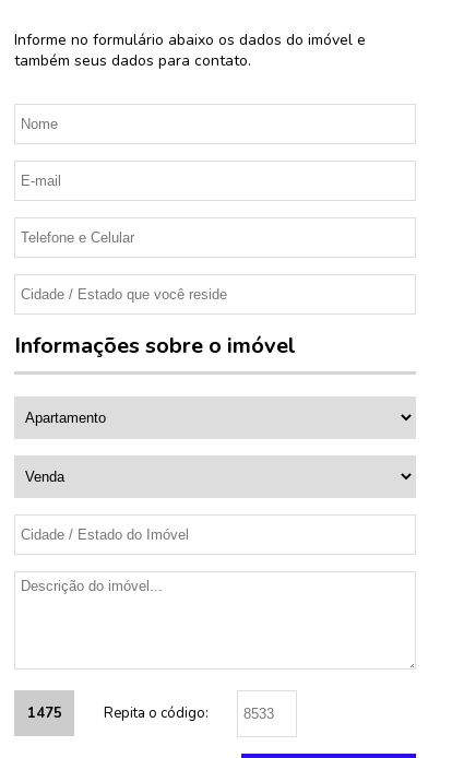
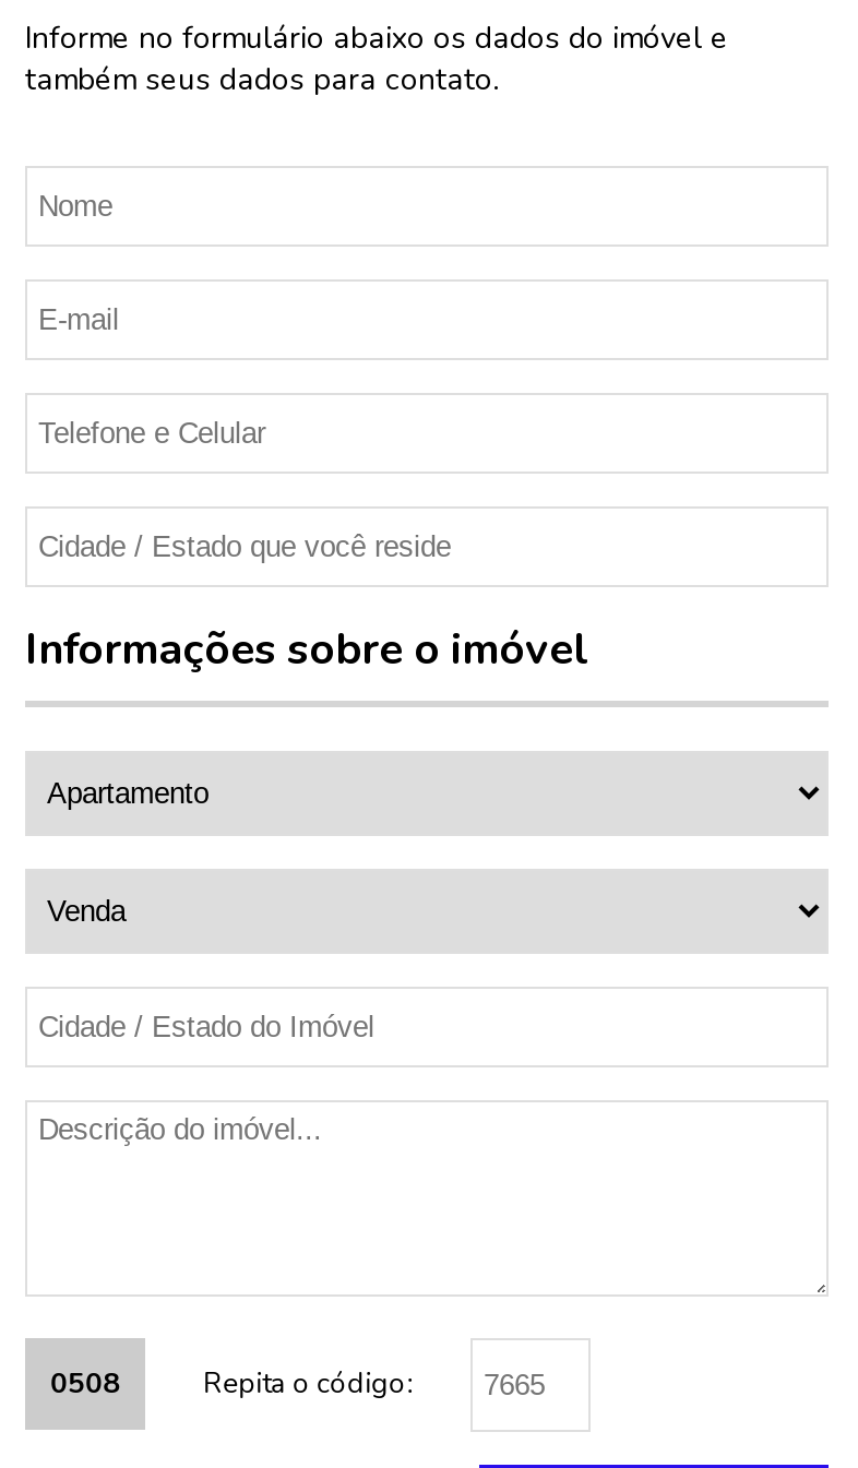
[27,703,62,723] 1475 -> [50,1364,120,1404] 0508

